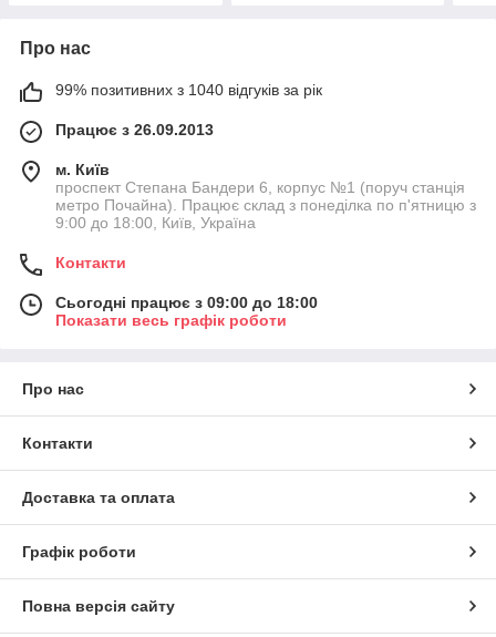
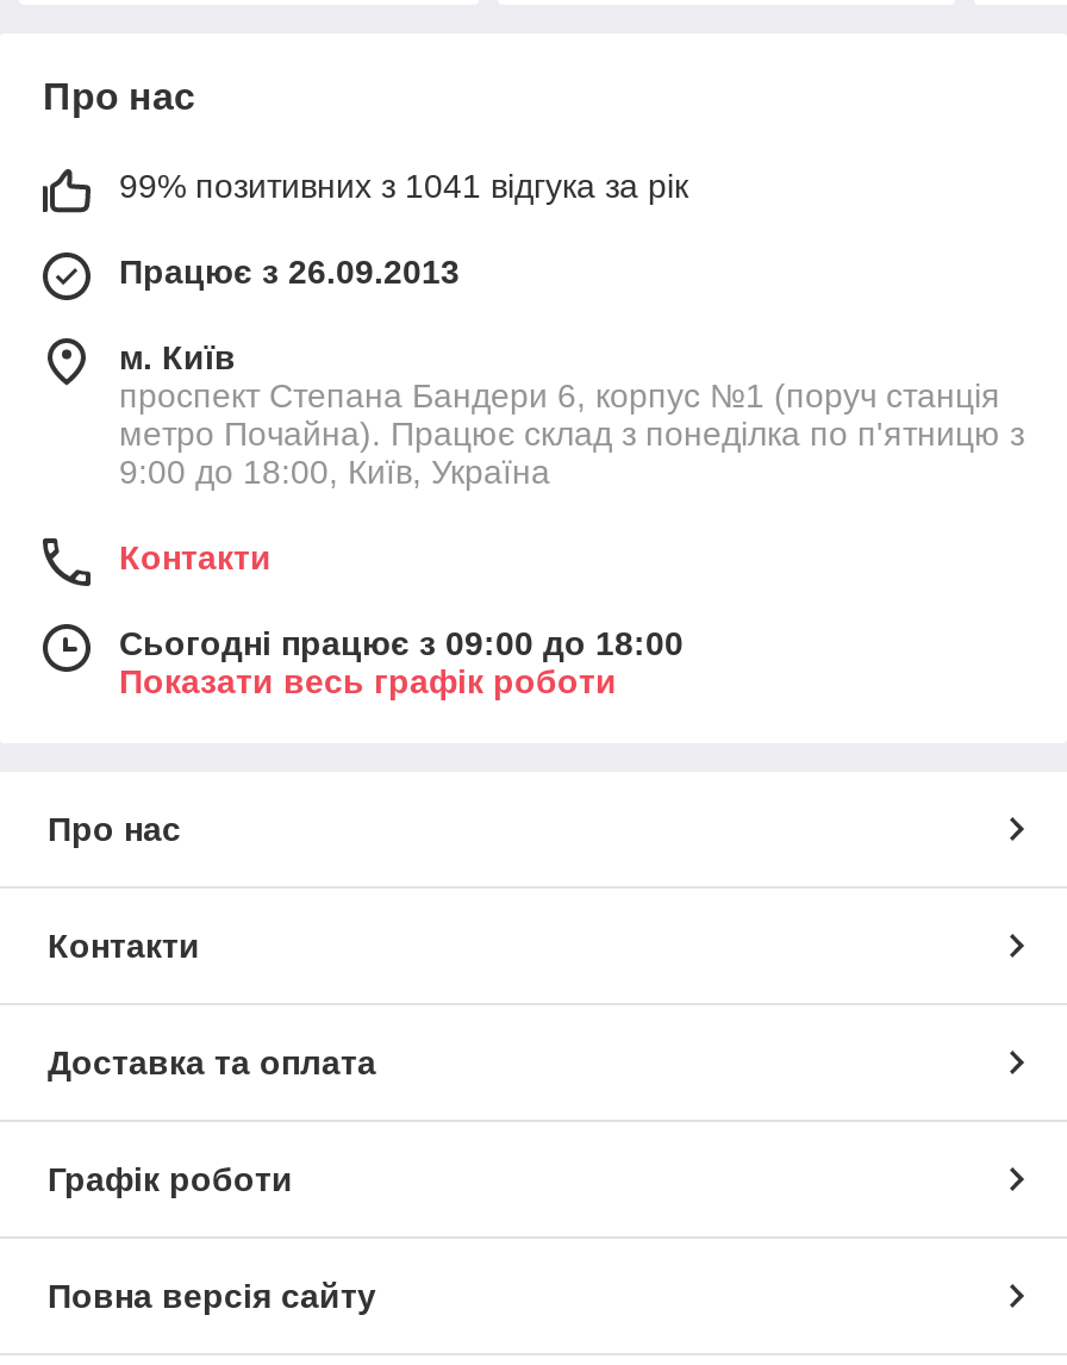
[55,81,322,98] 99% позитивних з 1040 відгуків за рік -> [119,166,688,204] 99% позитивних з 1041 відгука за рік

